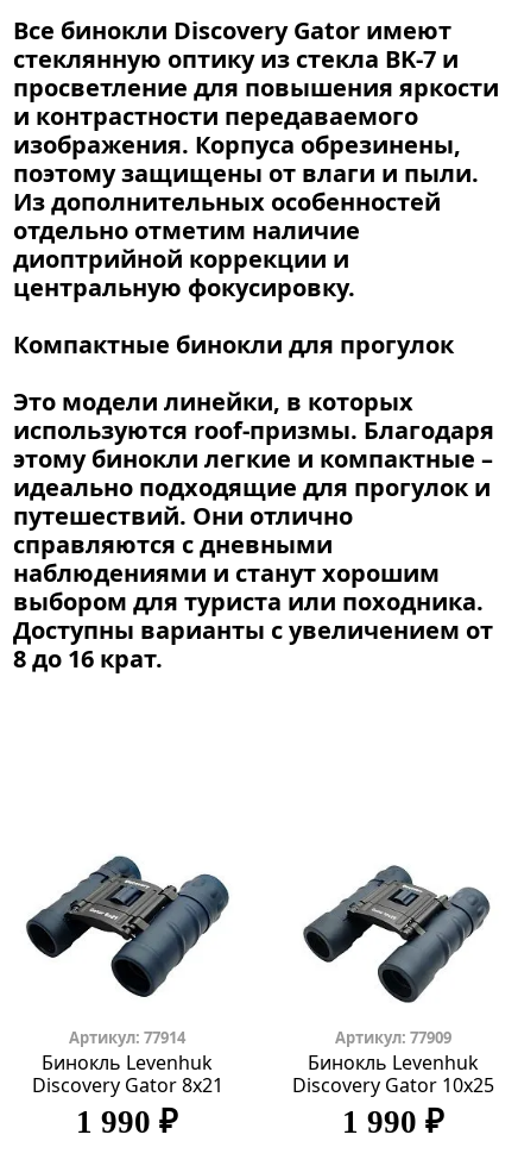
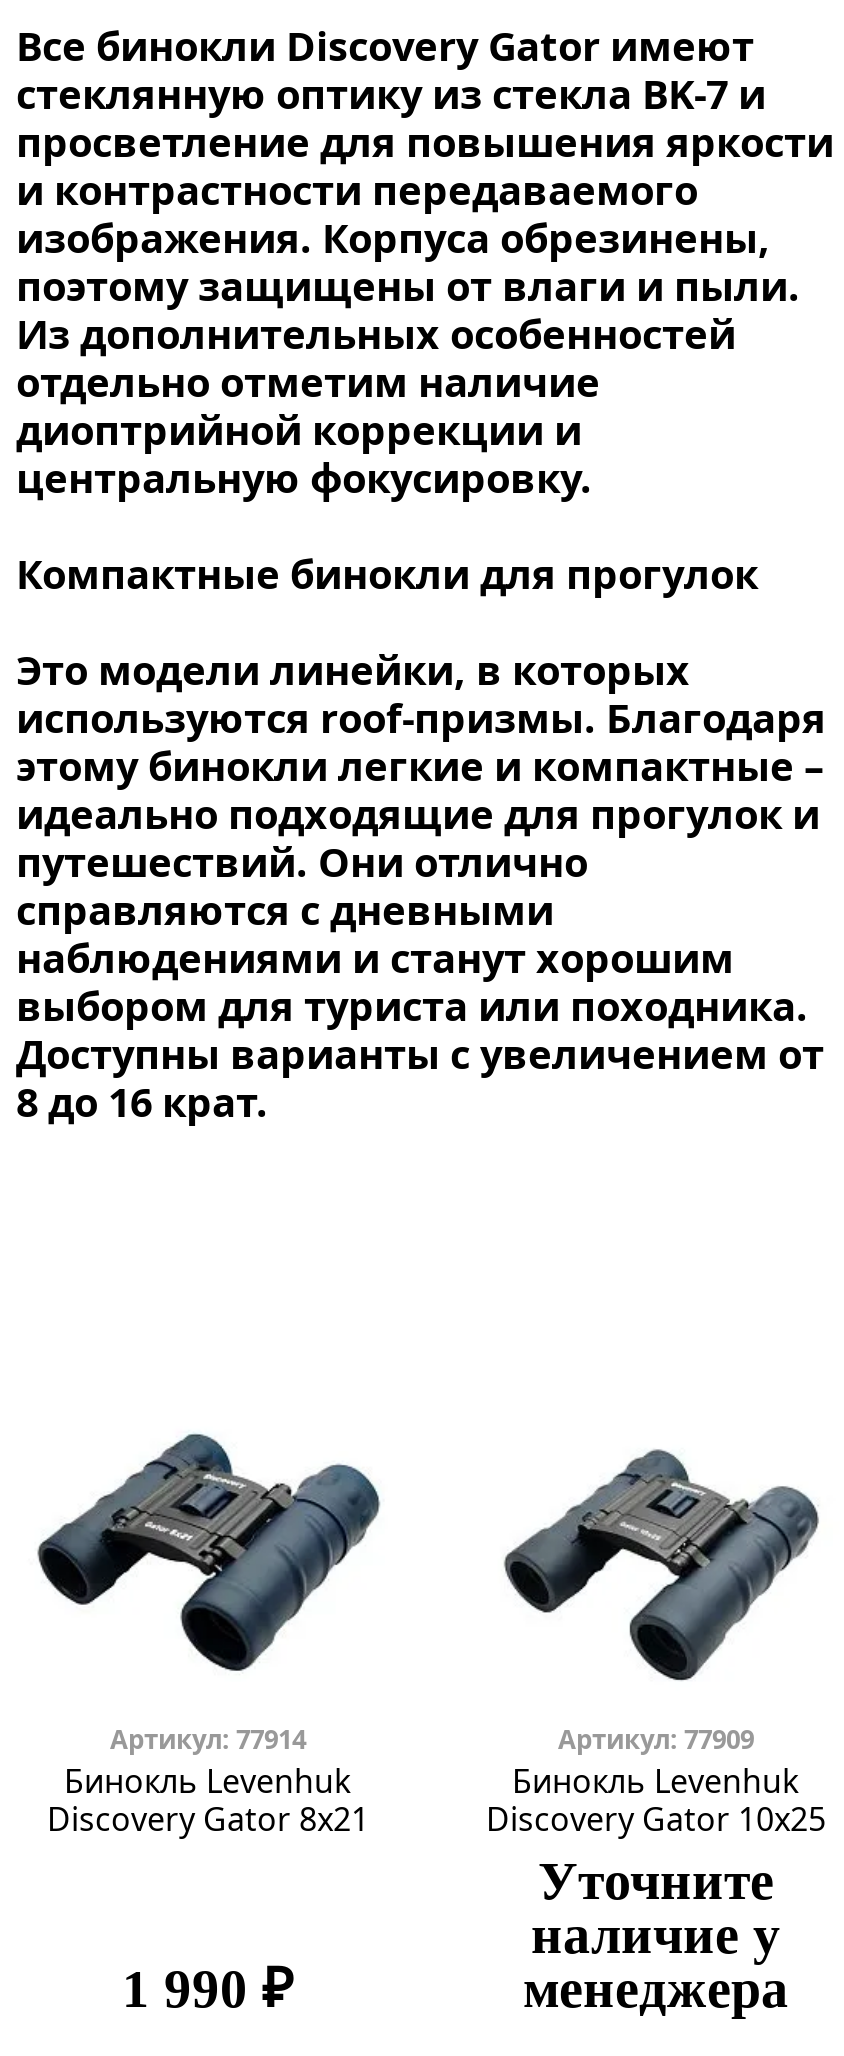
[342,1105,444,1140] 1 990 ₽ -> [523,1852,789,2020] Уточните | наличие у | менеджера

